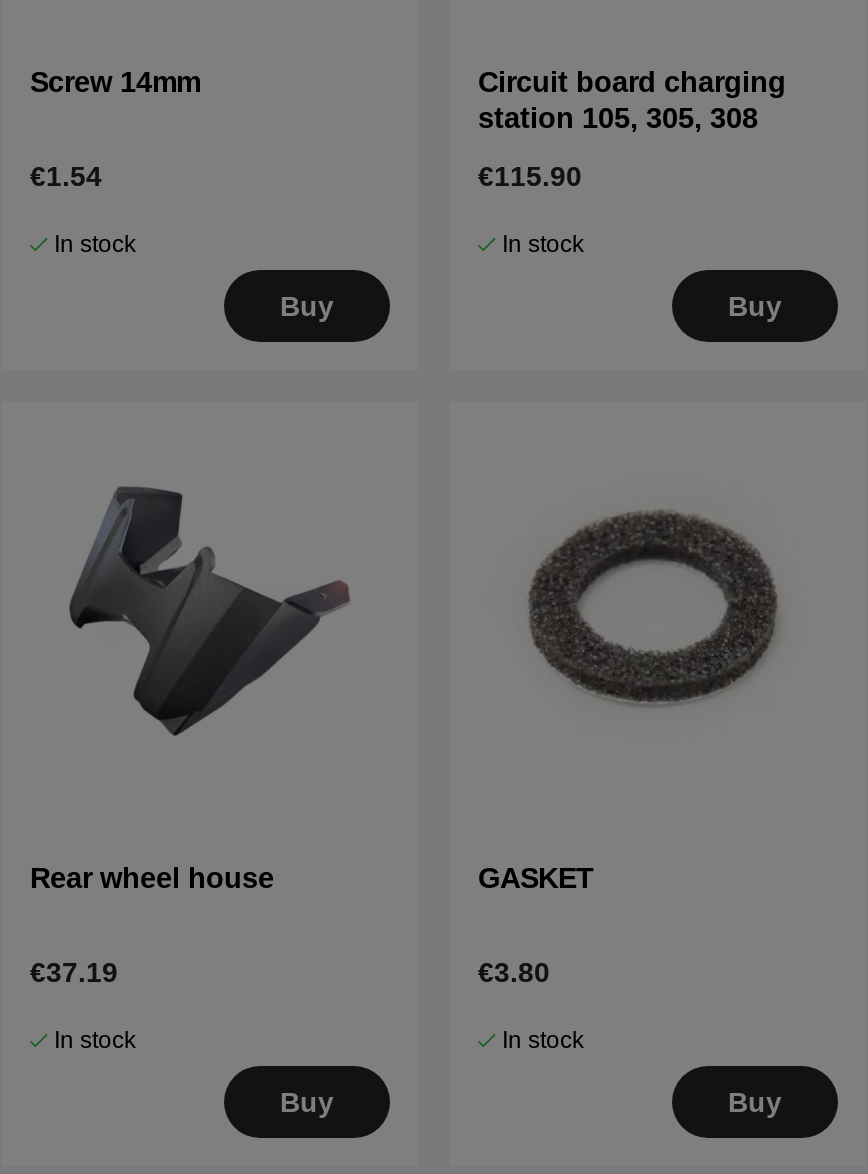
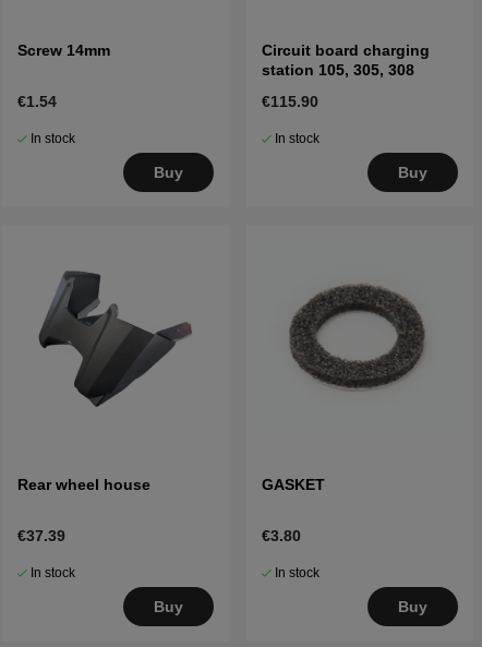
[30,957,118,989] €37.19 -> [17,527,65,545] €37.39

